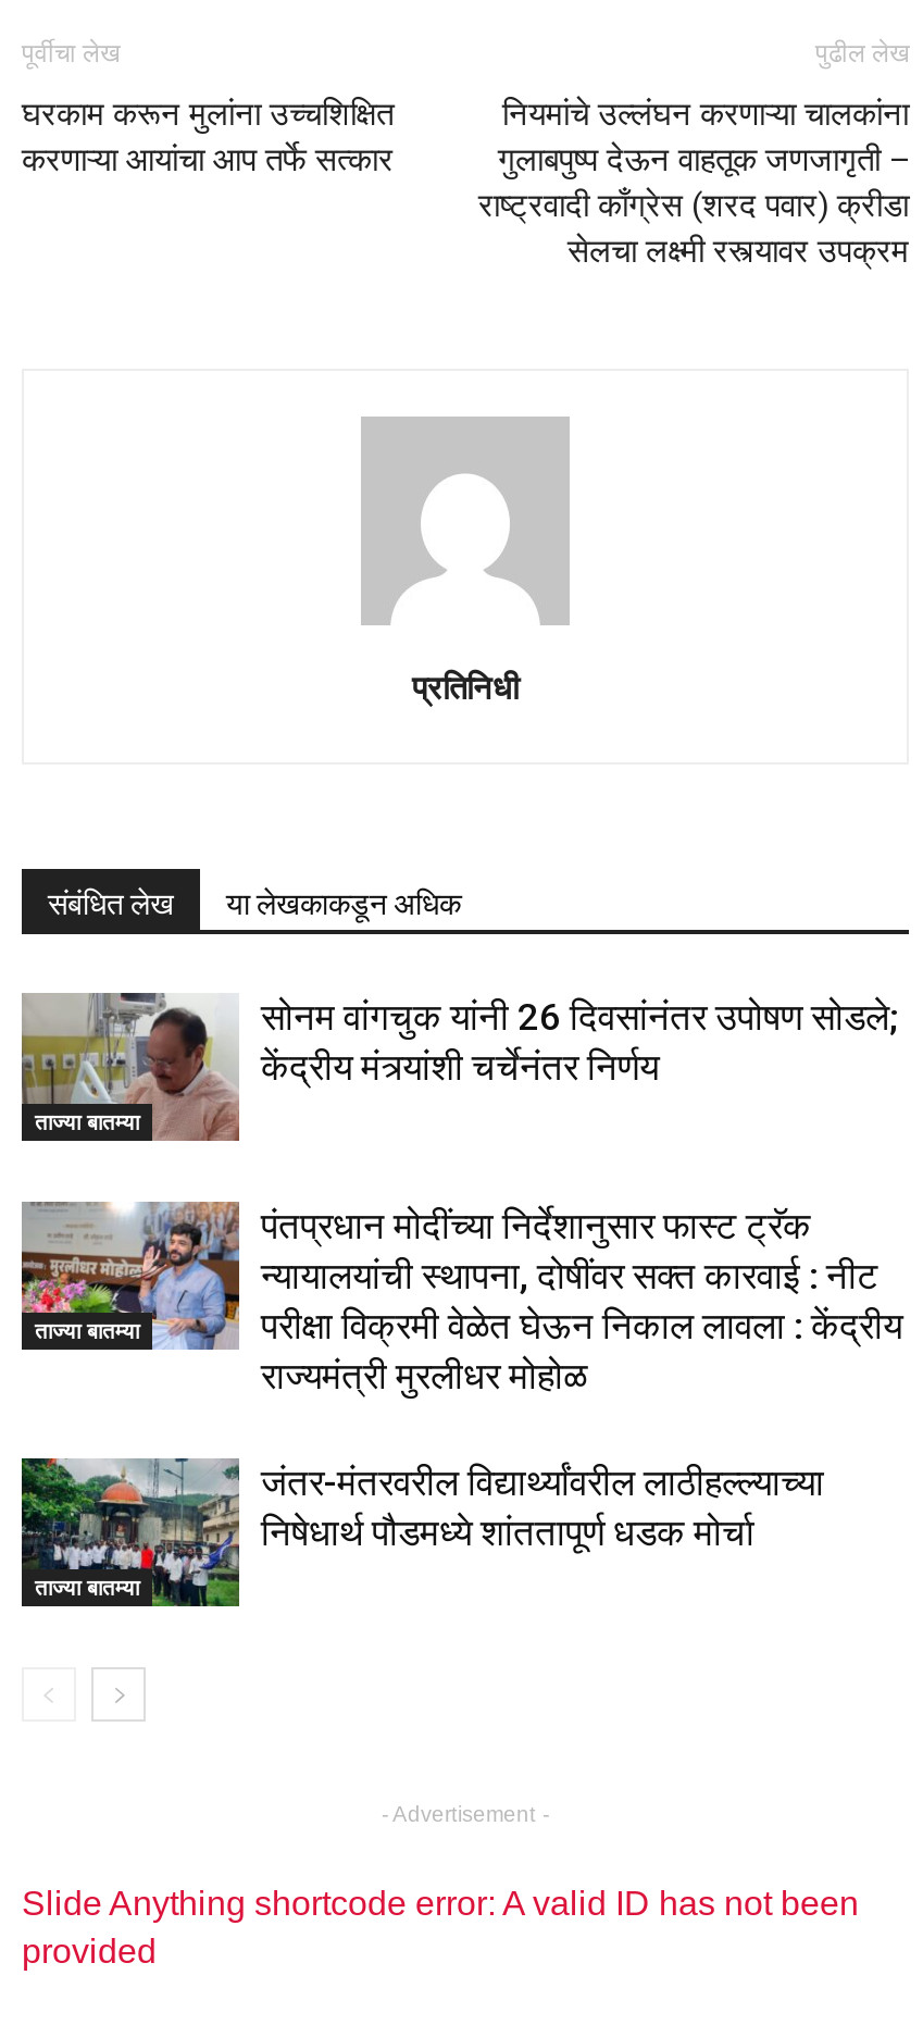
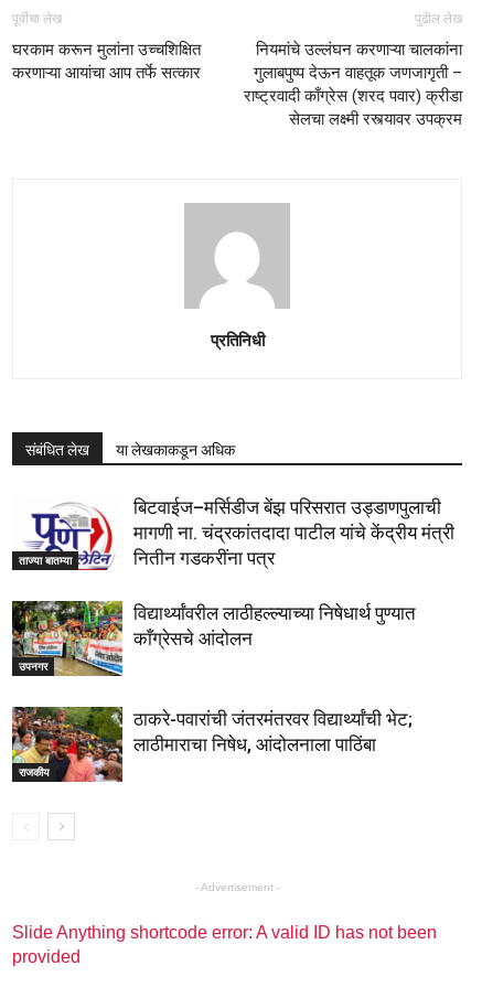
[20,991,898,1143] [image] | सोनम वांगचुक यांनी 26 दिवसांनंतर उपोषण सोडले; | केंद्रीय मंत्र्यांशी चर्चेनंतर निर्णय -> [12,495,454,570] [image] | बिटवाईज–मर्सिडीज बेंझ परिसरात उड्डाणपुलाची | मागणी ना. चंद्रकांतदादा पाटील यांचे केंद्रीय मंत्री | नितीन गडकरींना पत्र
[20,1202,230,1352] [image] | ताज्या बातम्या -> [12,601,118,677] [image] | उपनगर
[261,1203,902,1397] पंतप्रधान मोदींच्या निर्देशानुसार फास्ट ट्रॅक | न्यायालयांची स्थापना, दोषींवर सक्त कारवाई : नीट | परीक्षा विक्रमी वेळेत घेऊन निकाल लावला : केंद्रीय | राज्यमंत्री मुरलीधर मोहोळ -> [133,602,416,649] विद्यार्थ्यांवरील लाठीहल्ल्याच्या निषेधार्थ पुण्यात | काँग्रेसचे आंदोलन
[20,1456,241,1608] [image] | ताज्या बातम्या -> [11,706,118,783] [image] | राजकीय
[261,1460,824,1553] जंतर-मंतरवरील विद्यार्थ्यांवरील लाठीहल्ल्याच्या | निषेधार्थ पौडमध्ये शांततापूर्ण धडक मोर्चा -> [133,708,413,755] ठाकरे-पवारांची जंतरमंतरवर विद्यार्थ्यांची भेट; | लाठीमाराचा निषेध, आंदोलनाला पाठिंबा

